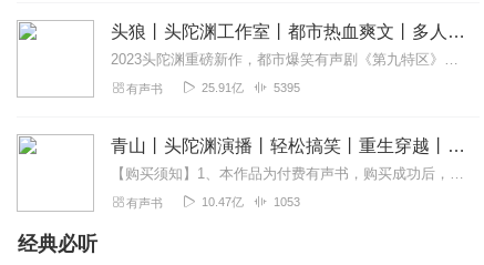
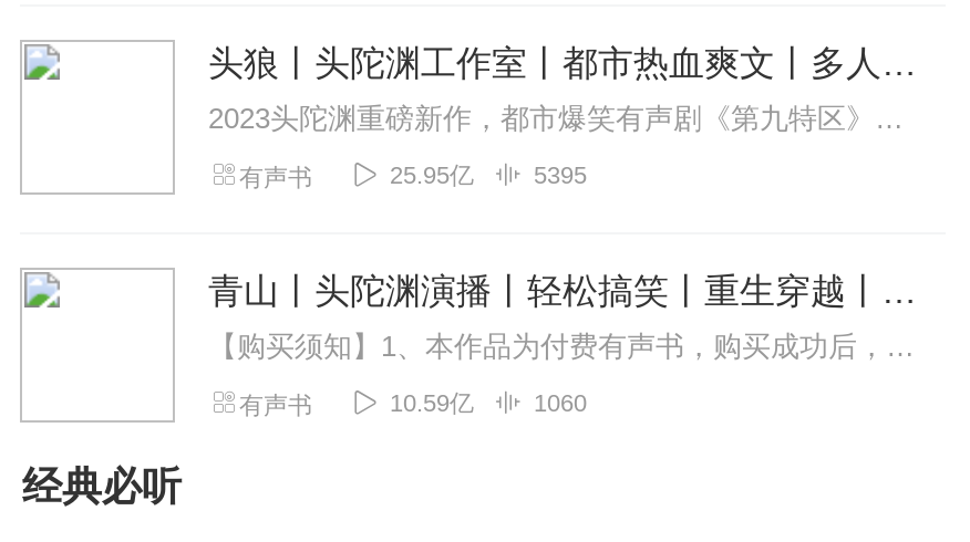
[202,81,244,94] 25.91亿 -> [390,161,474,188] 25.95亿
[202,195,244,208] 10.47亿 -> [390,389,474,416] 10.59亿
[274,195,300,208] 1053 -> [534,389,587,416] 1060

